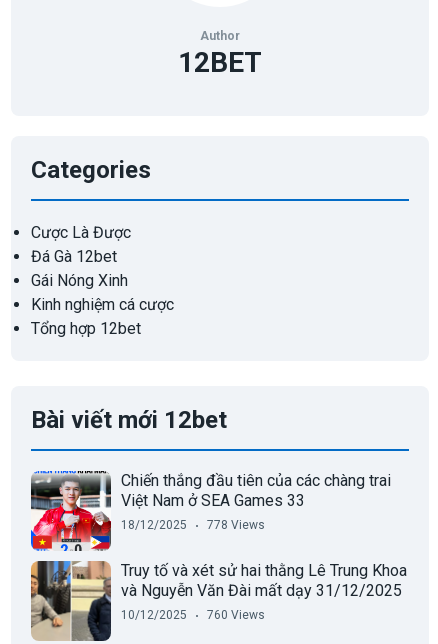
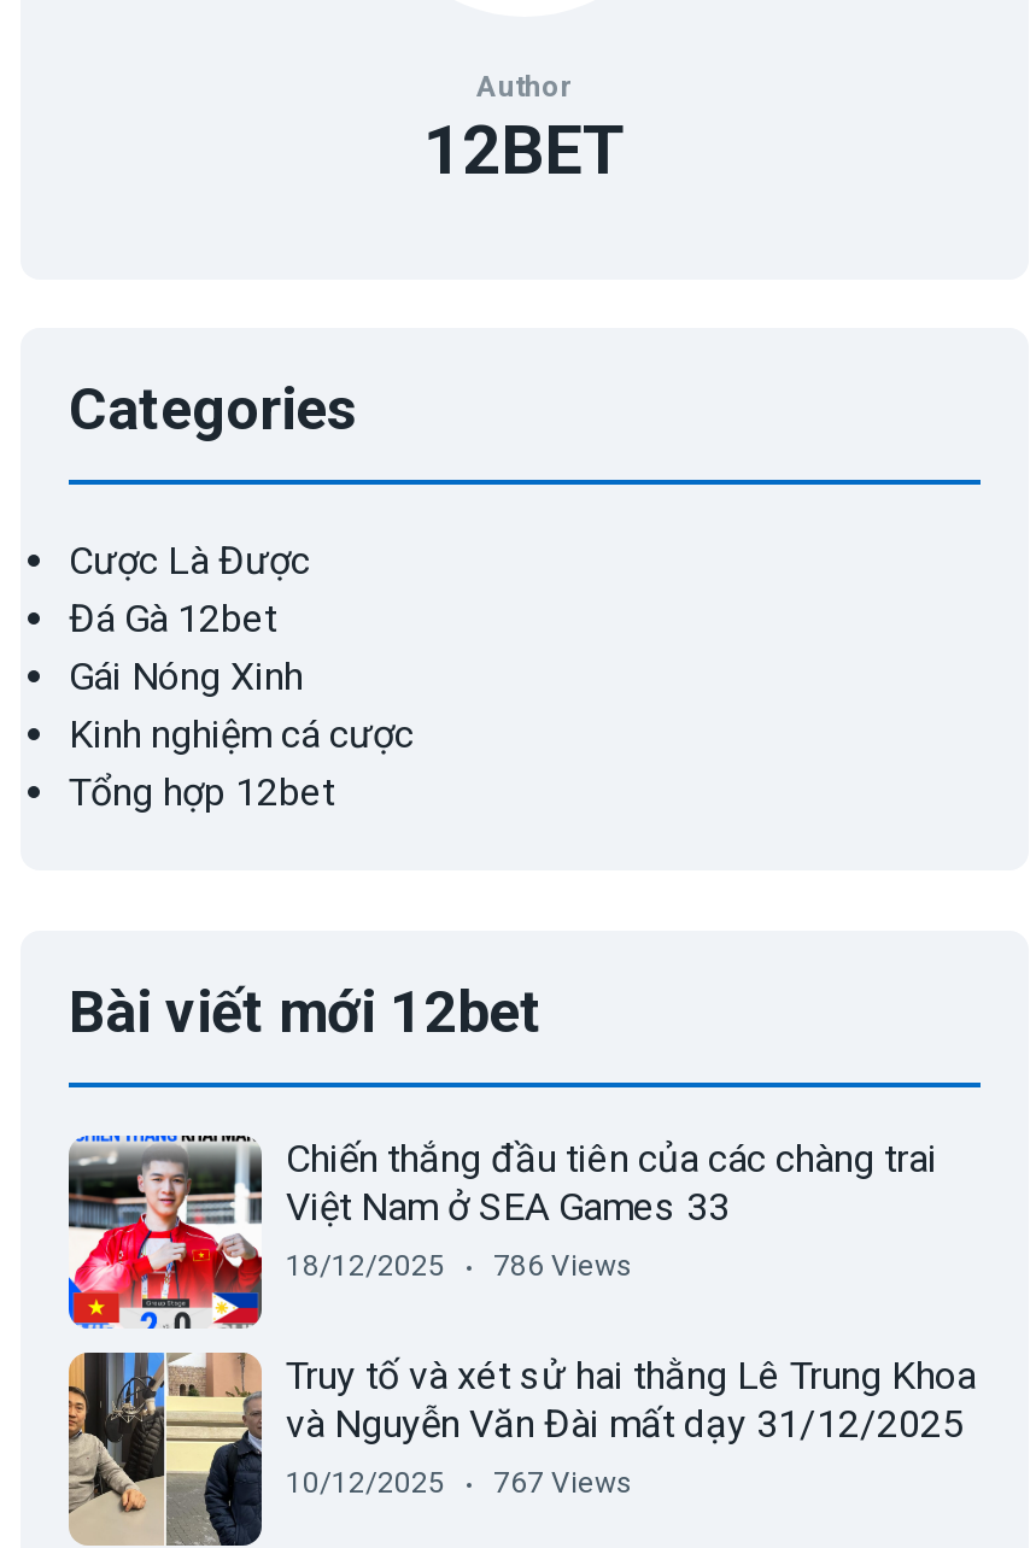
[121,518,265,532] 18/12/2025 778 Views -> [286,1249,633,1283] 18/12/2025 786 Views
[121,608,265,622] 10/12/2025 760 Views -> [286,1467,633,1500] 10/12/2025 767 Views

